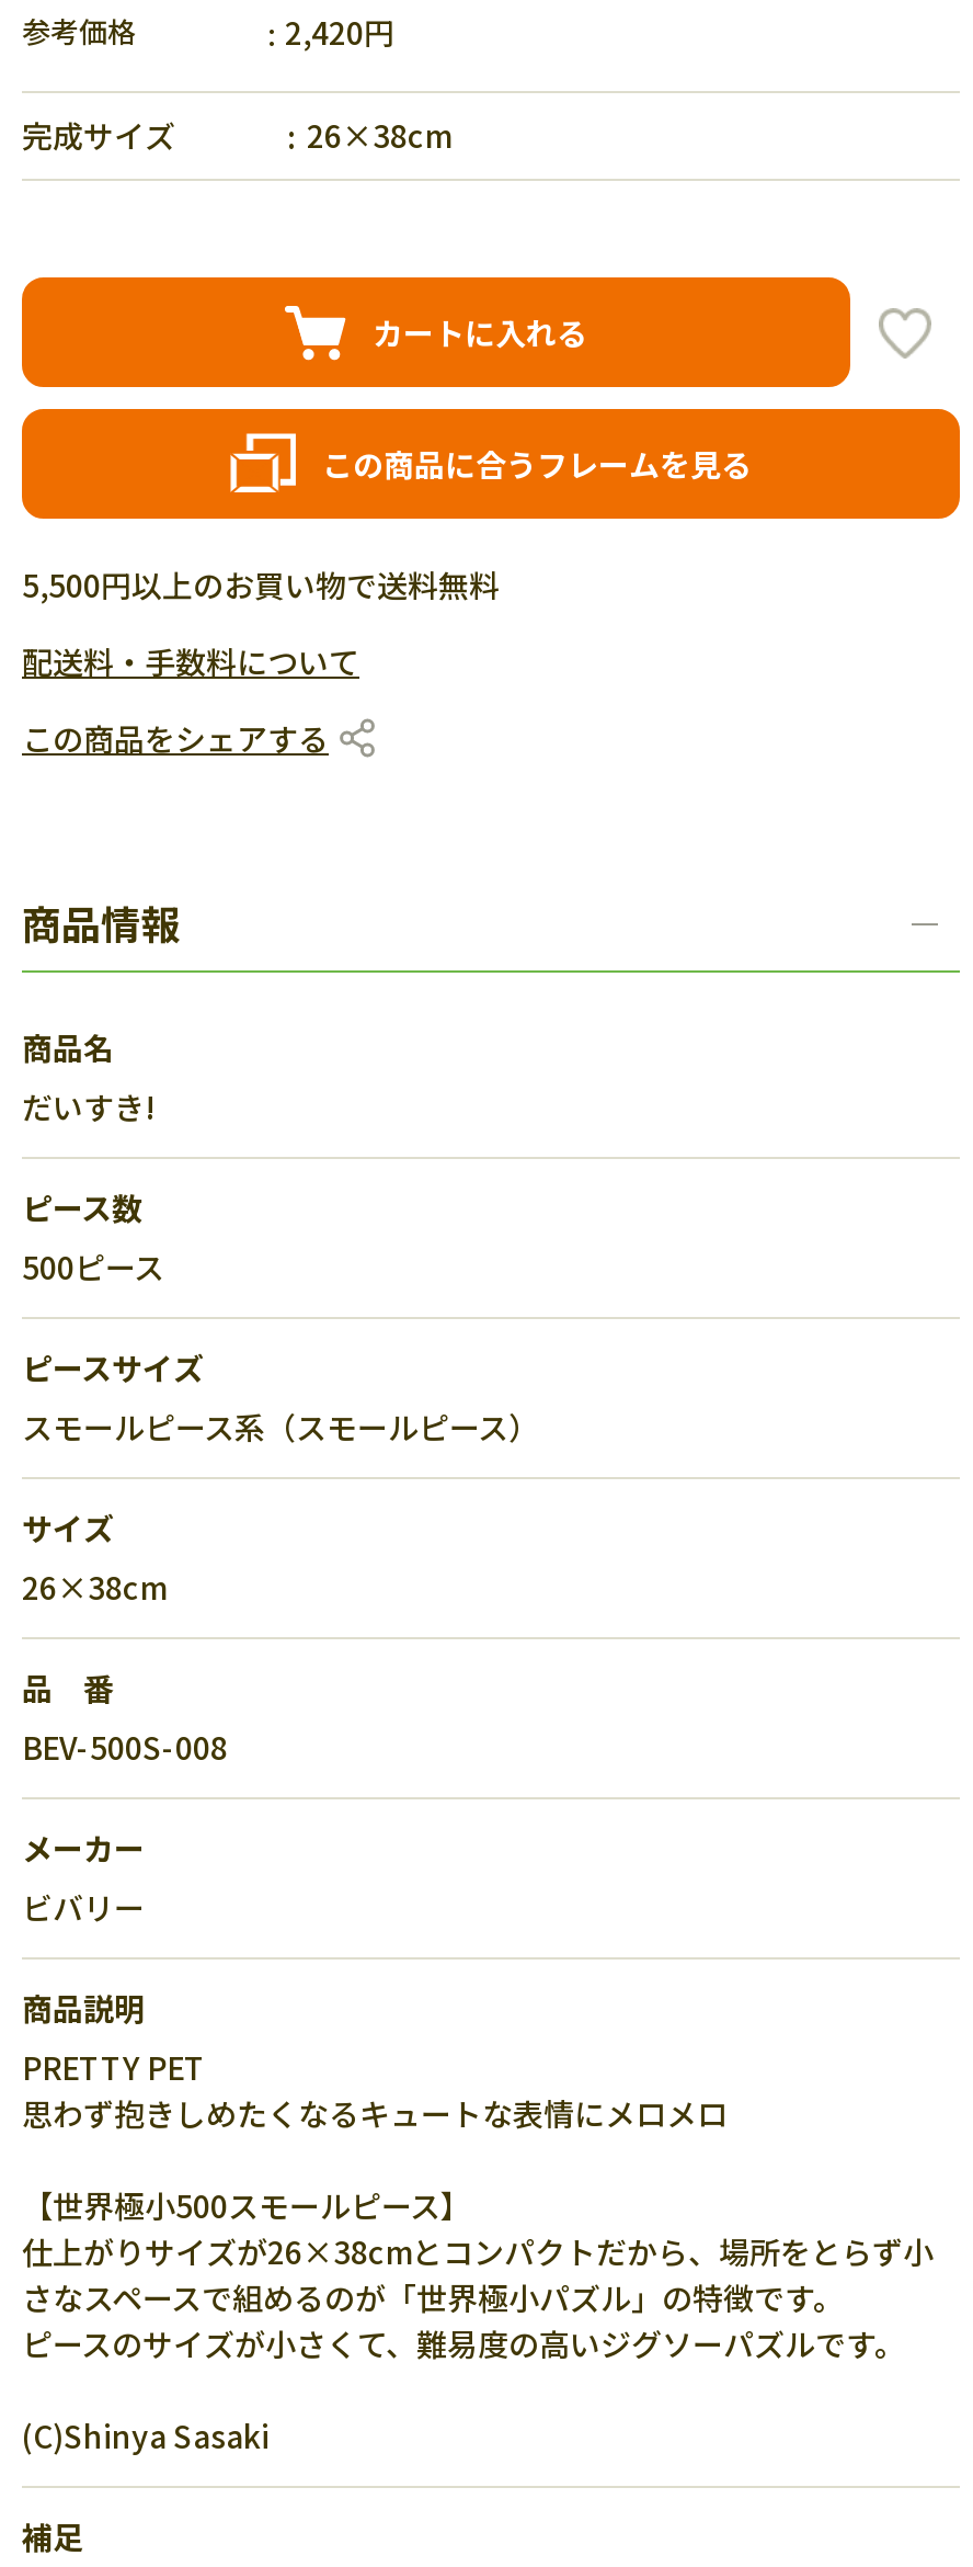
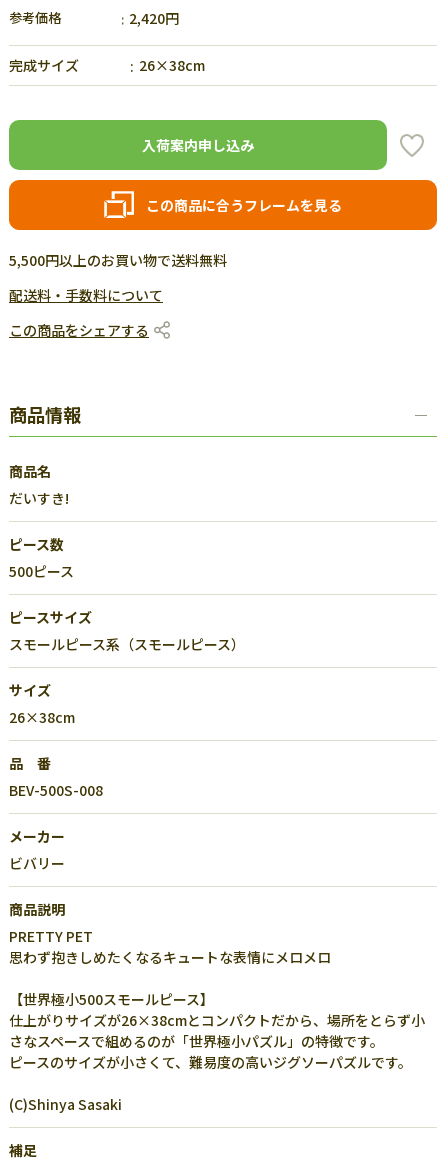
[373,309,587,353] カートに入れる -> [142,134,254,154] 入荷案内申し込み

